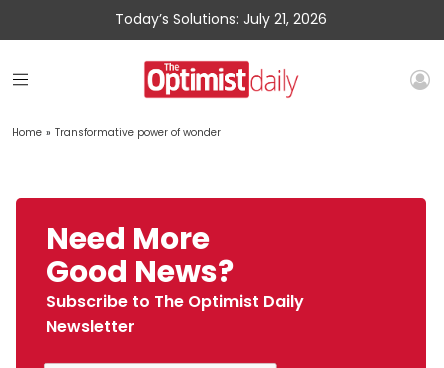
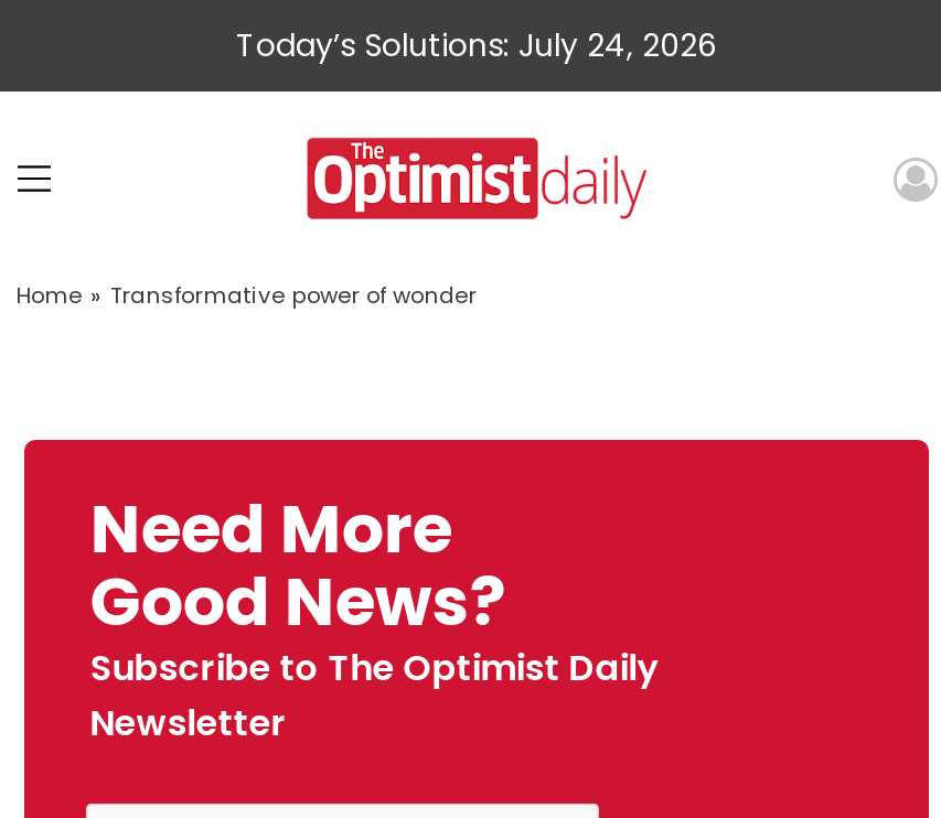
[115,9,327,29] Today’s Solutions: July 21, 2026 -> [236,23,717,67] Today’s Solutions: July 24, 2026

